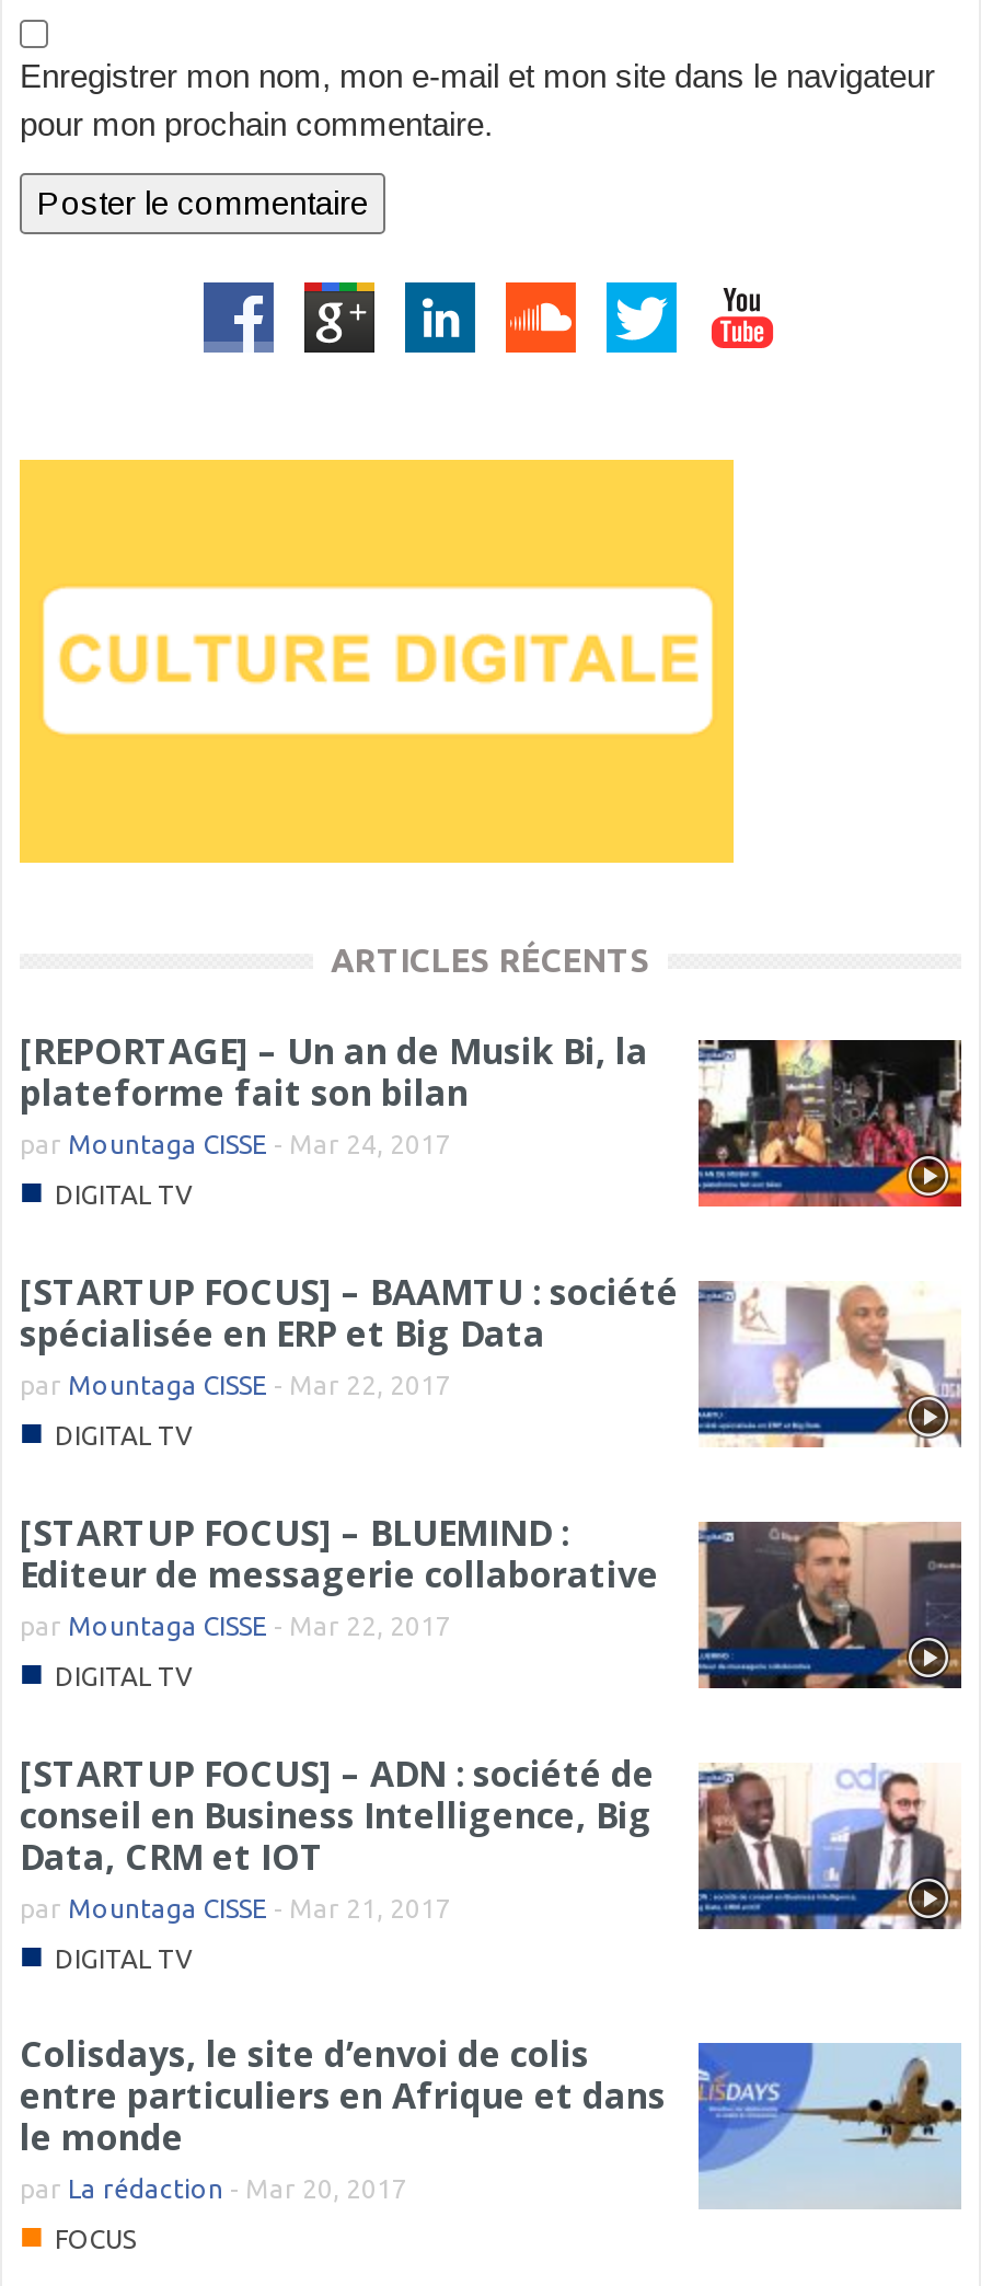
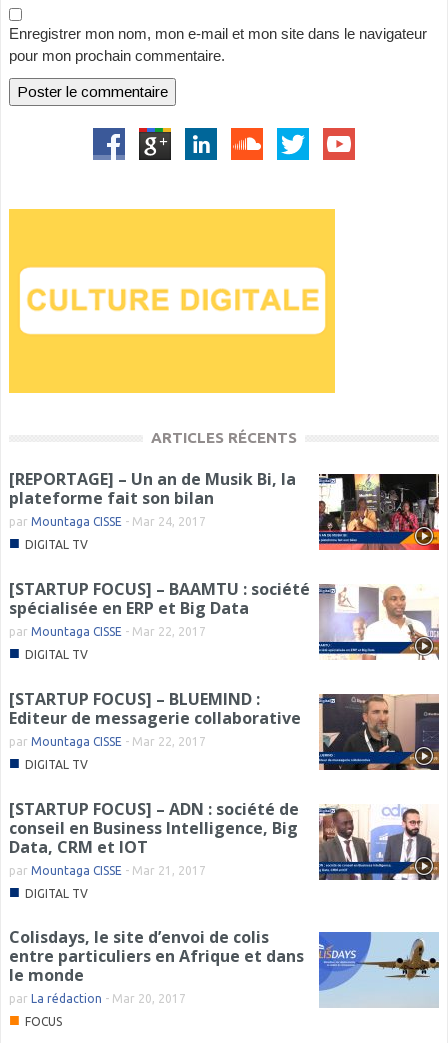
[707,282,777,353] [image] -> [322,127,356,161] [image]

